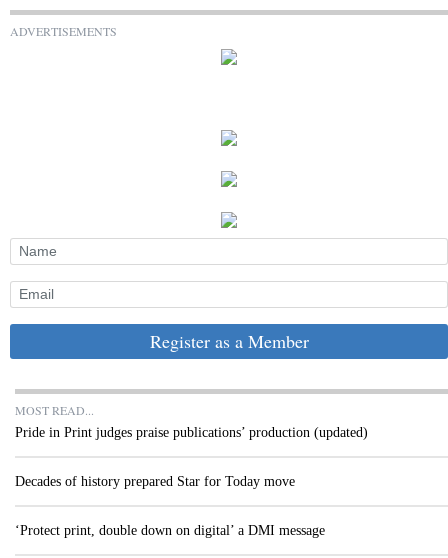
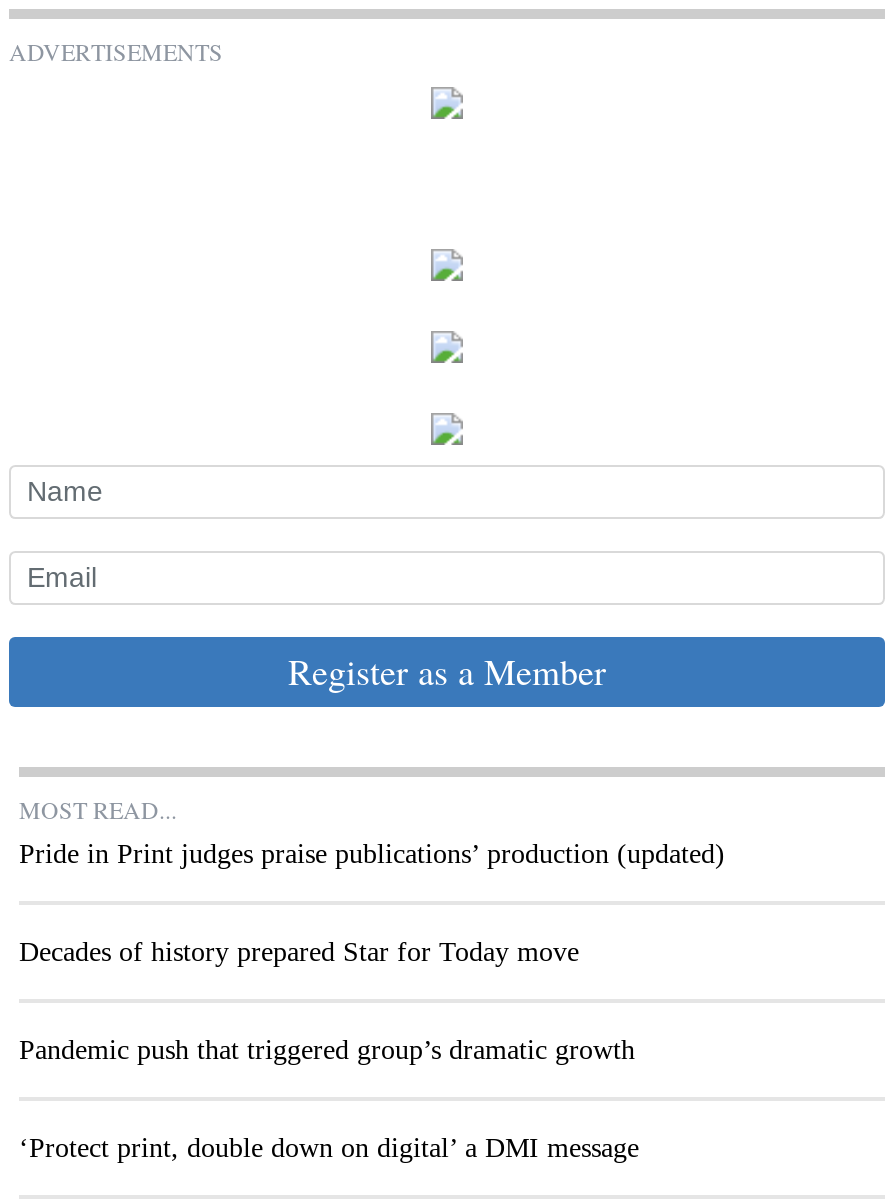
none -> [19,1034,635,1064] Pandemic push that triggered group’s dramatic growth

